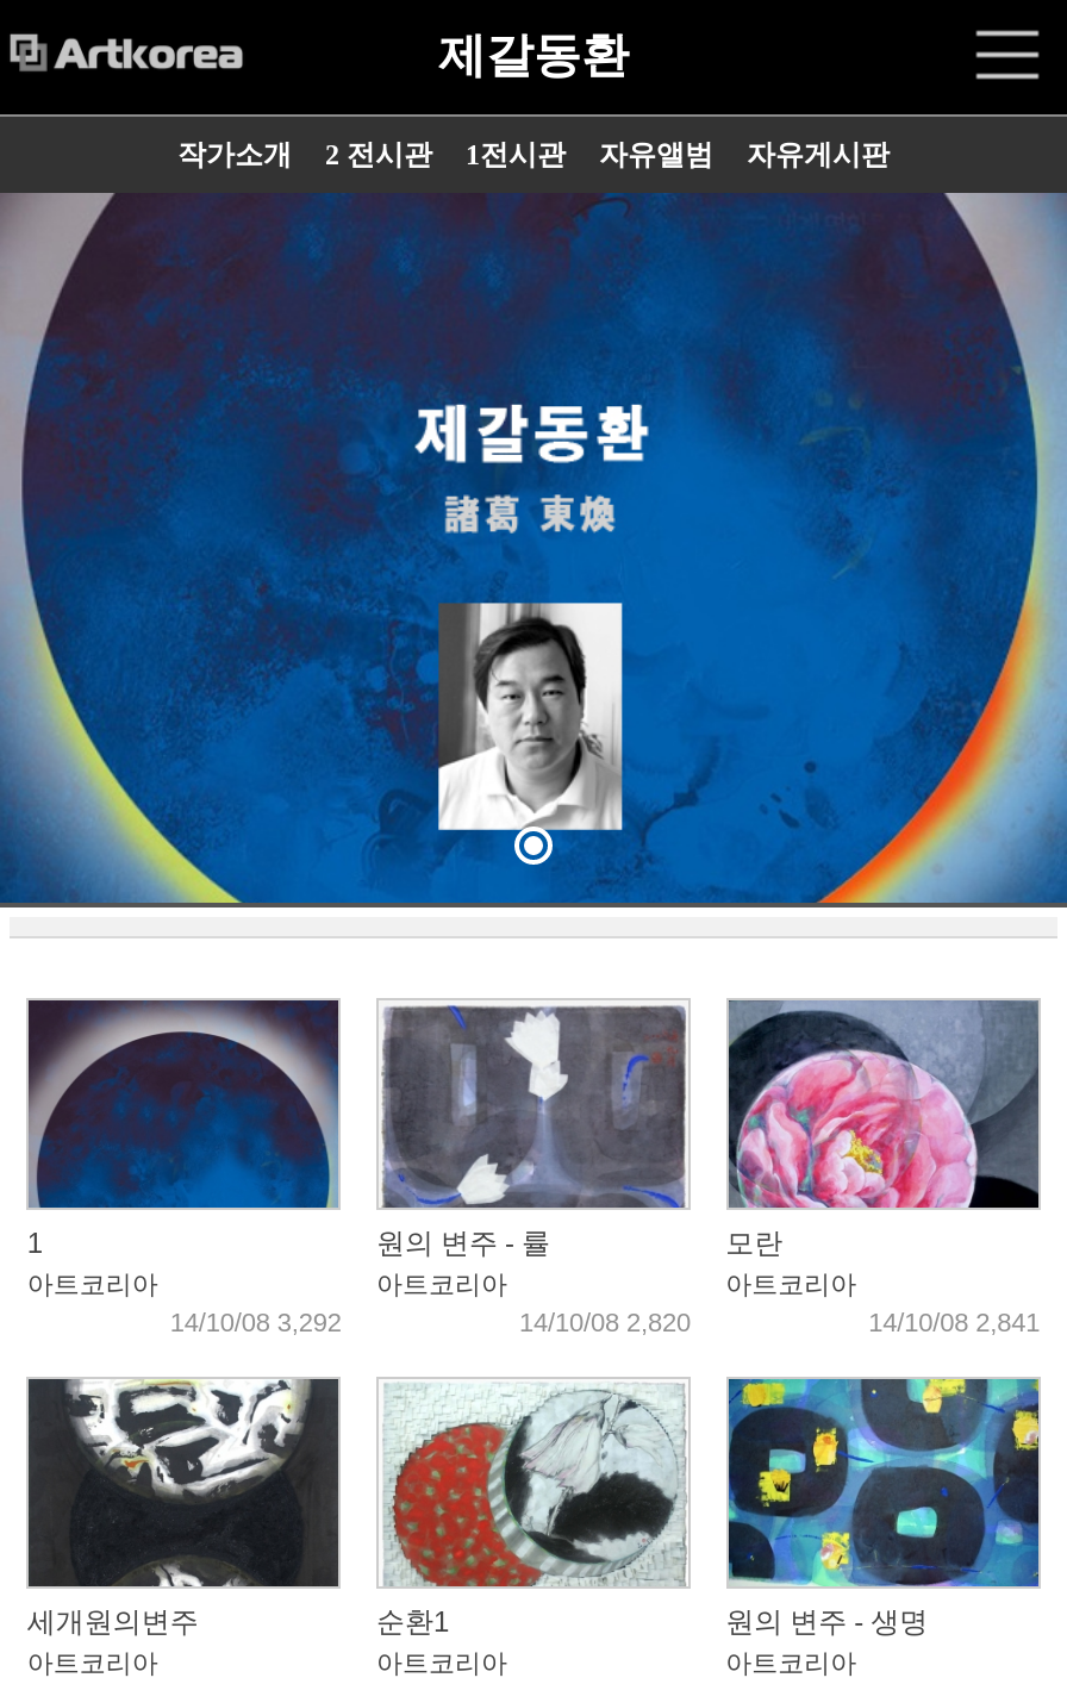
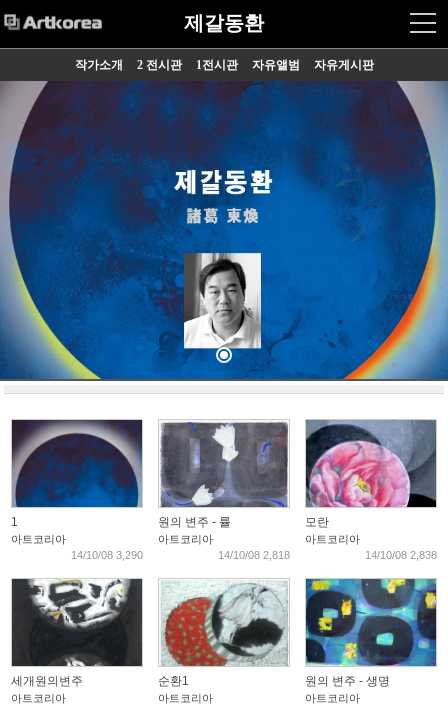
[170,1308,341,1336] 14/10/08 3,292 -> [71,549,143,561] 14/10/08 3,290
[519,1308,691,1336] 14/10/08 2,820 -> [218,549,290,561] 14/10/08 2,818
[868,1308,1040,1336] 14/10/08 2,841 -> [365,549,437,561] 14/10/08 2,838

